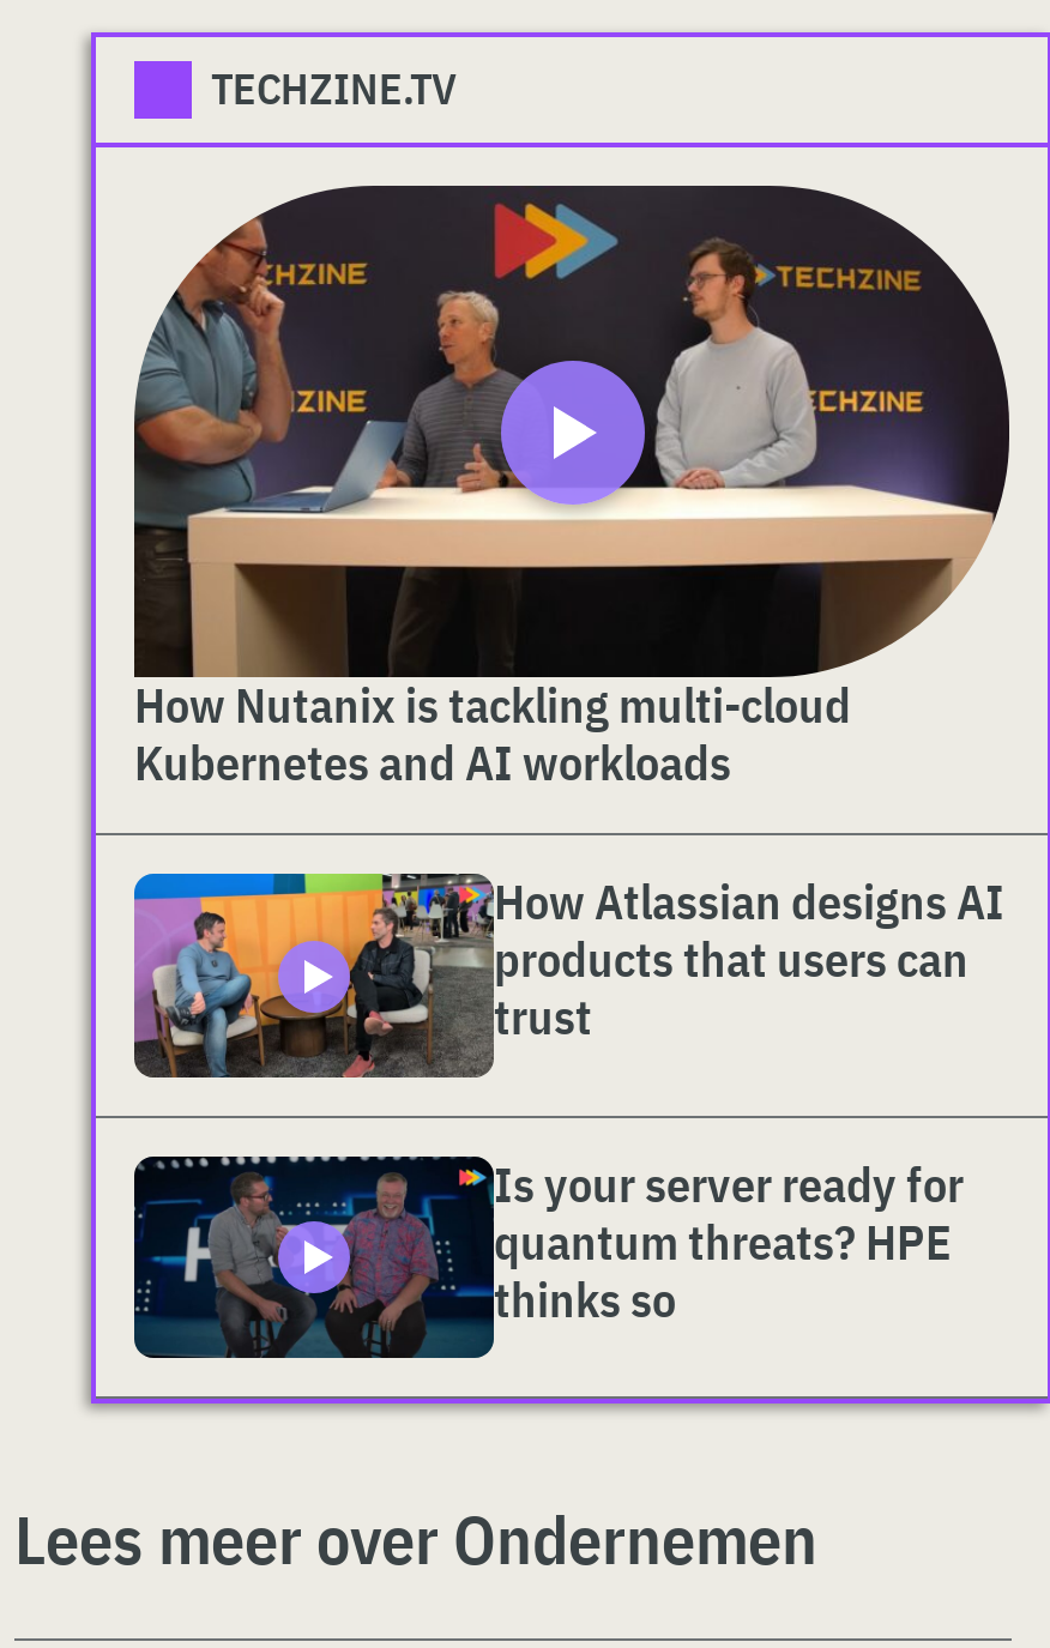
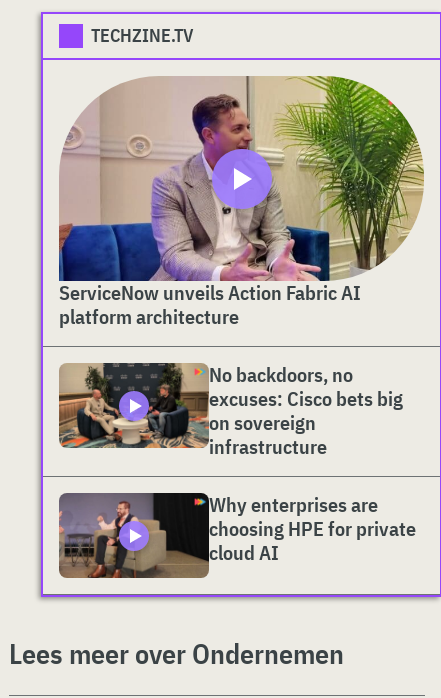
[132,183,1012,795] [image] | How Nutanix is tackling multi-cloud | Kubernetes and AI workloads -> [58,75,424,330] [image] | ServiceNow unveils Action Fabric AI | platform architecture
[132,870,1004,1077] [image] | How Atlassian designs AI | products that users can | trust -> [58,361,403,460] [image] | No backdoors, no | excuses: Cisco bets big | on sovereign | infrastructure
[132,1151,964,1360] [image] | Is your server ready for | quantum threats? HPE | thinks so -> [58,491,416,579] [image] | Why enterprises are | choosing HPE for private | cloud AI

